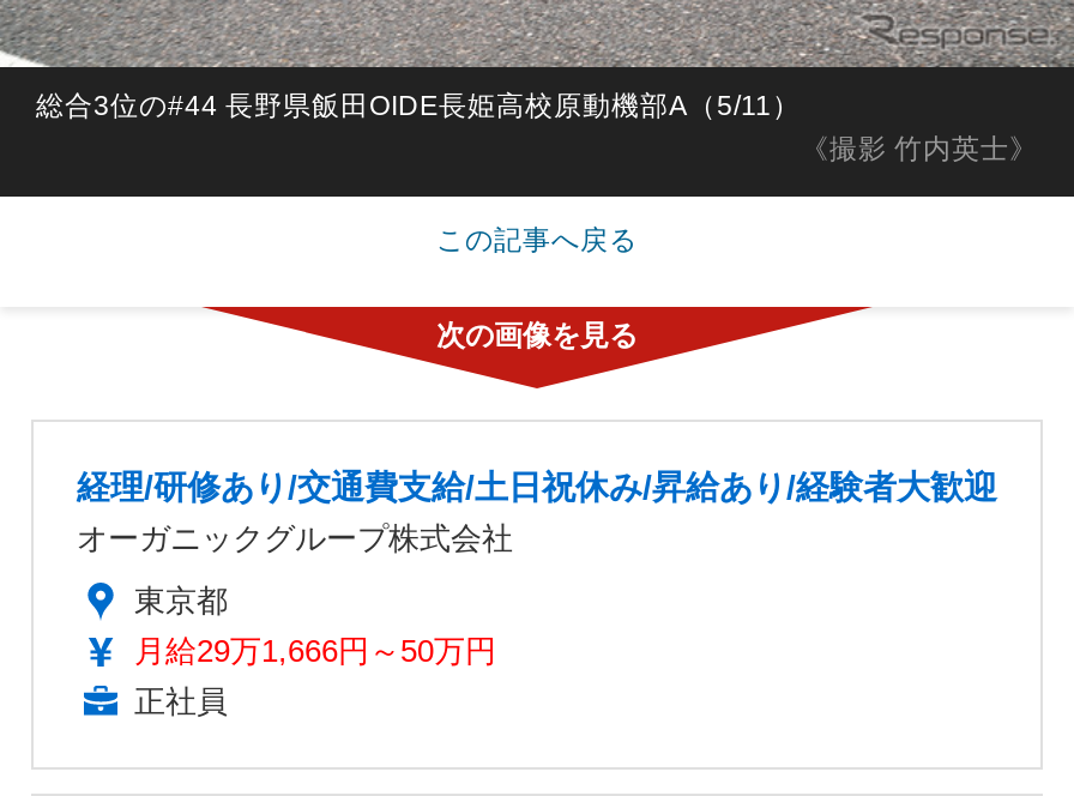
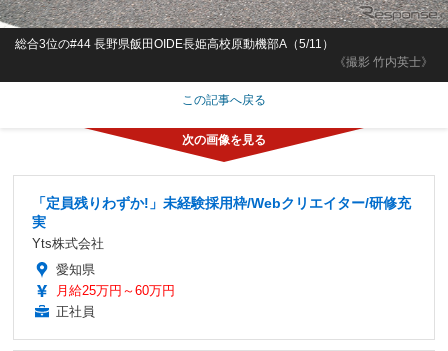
[77,467,997,556] 経理/研修あり/交通費支給/土日祝休み/昇給あり/経験者大歓迎 | オーガニックグループ株式会社 -> [32,195,411,251] 「定員残りわずか!」未経験採用枠/Webクリエイター/研修充 | 実 | Yts株式会社
[134,582,496,668] 東京都 | 月給29万1,666円～50万円 -> [56,262,175,298] 愛知県 | 月給25万円～60万円

